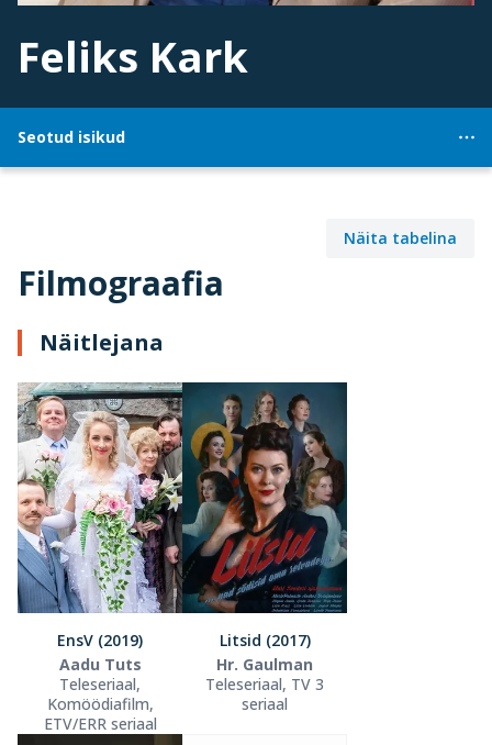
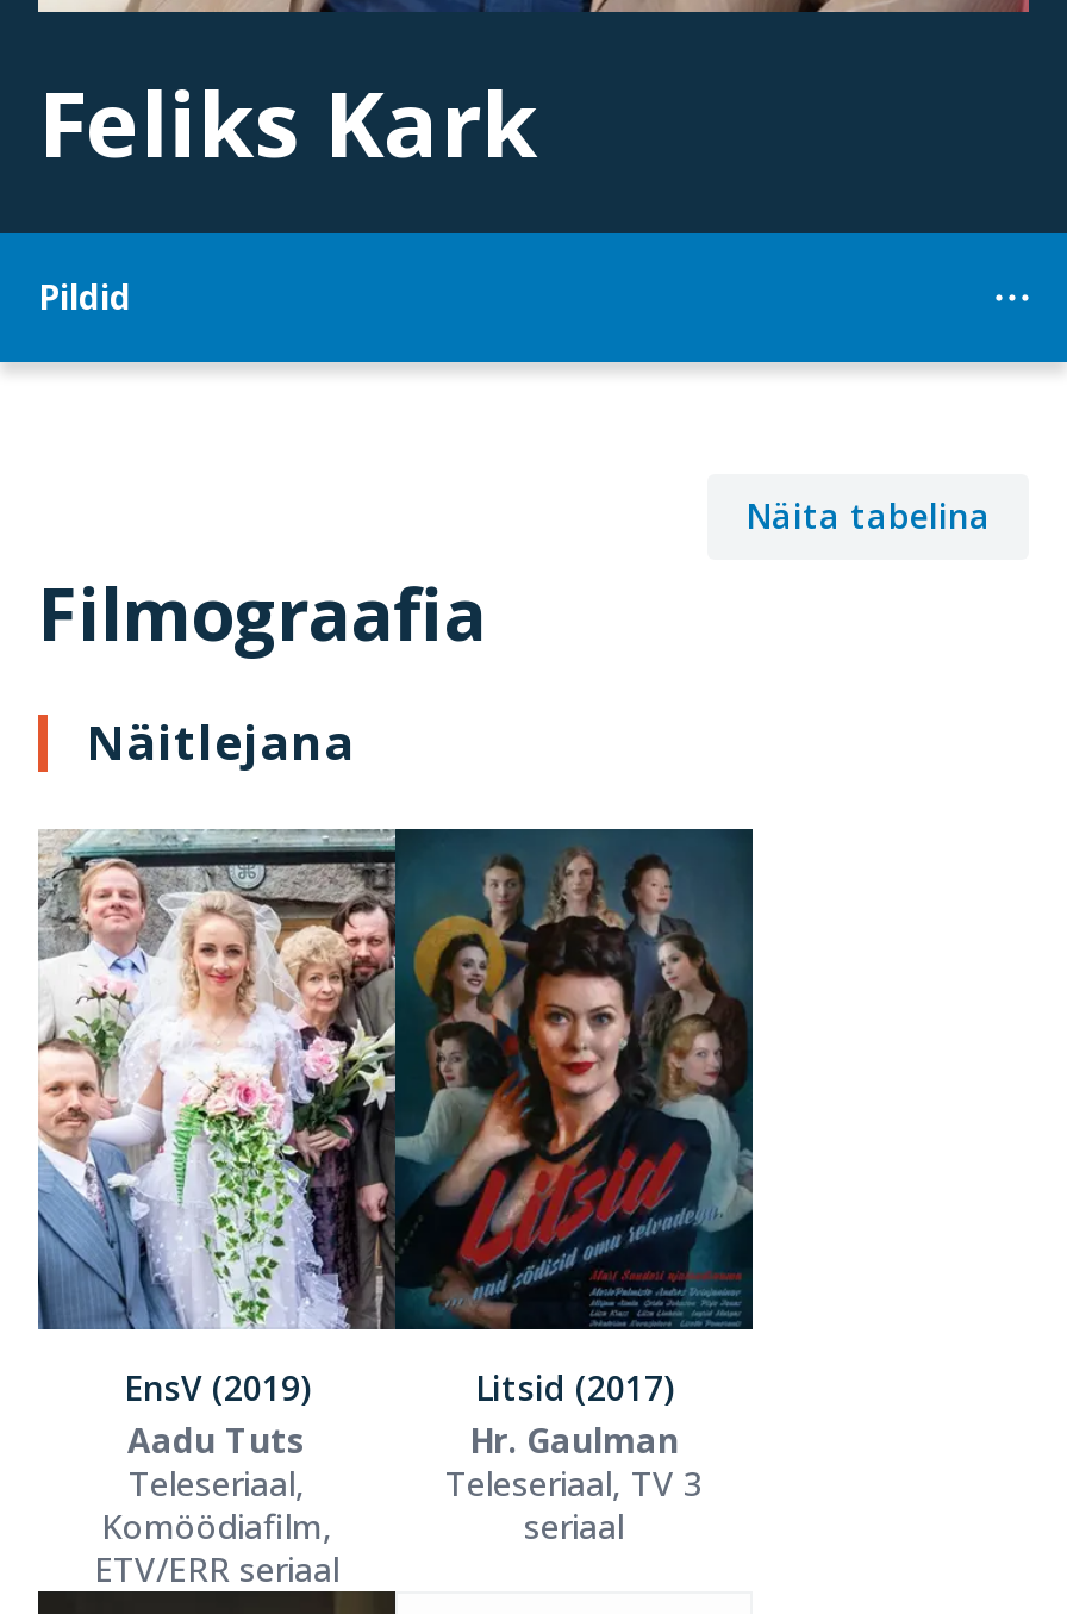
[18,127,125,147] Seotud isikud -> [38,274,131,320] Pildid

